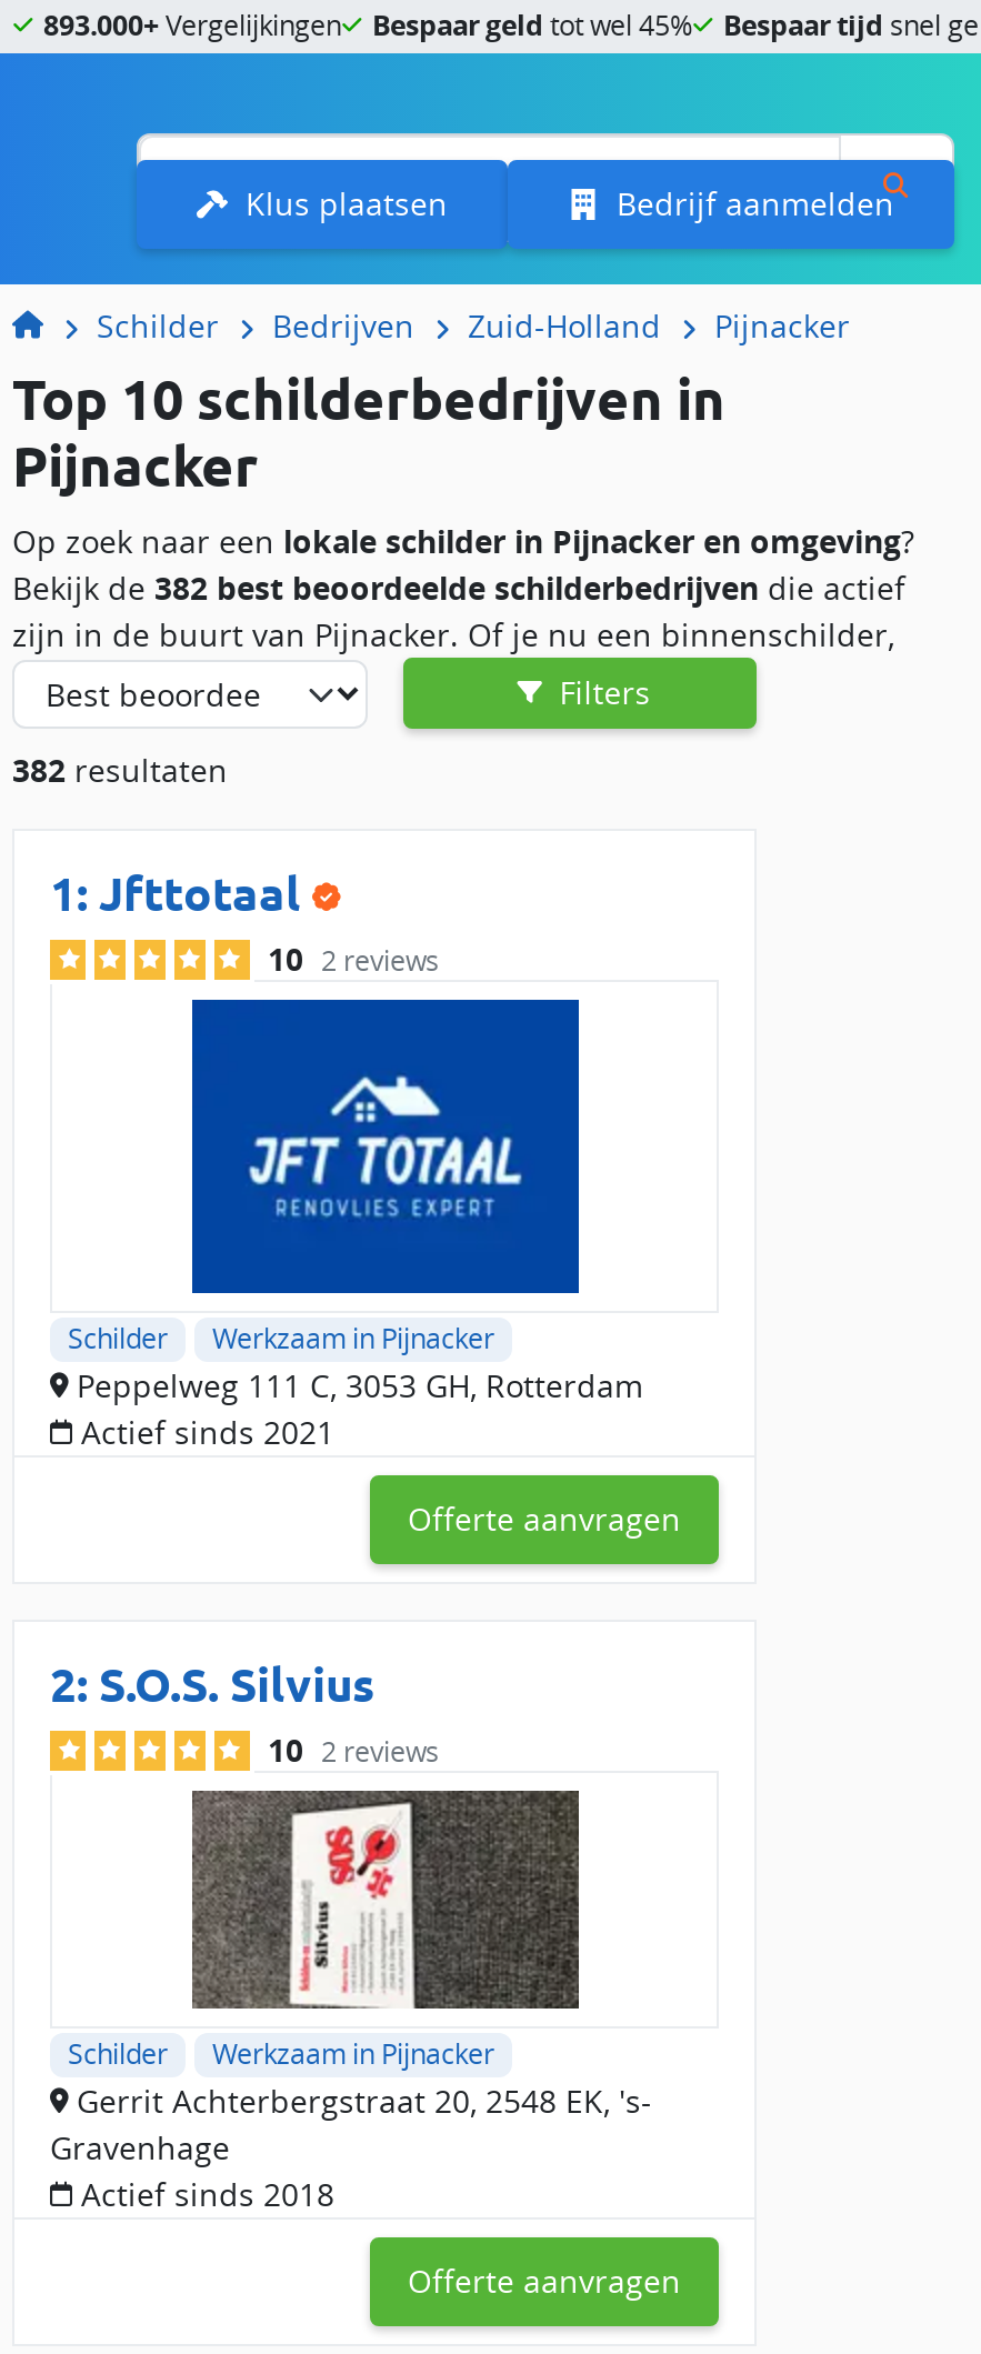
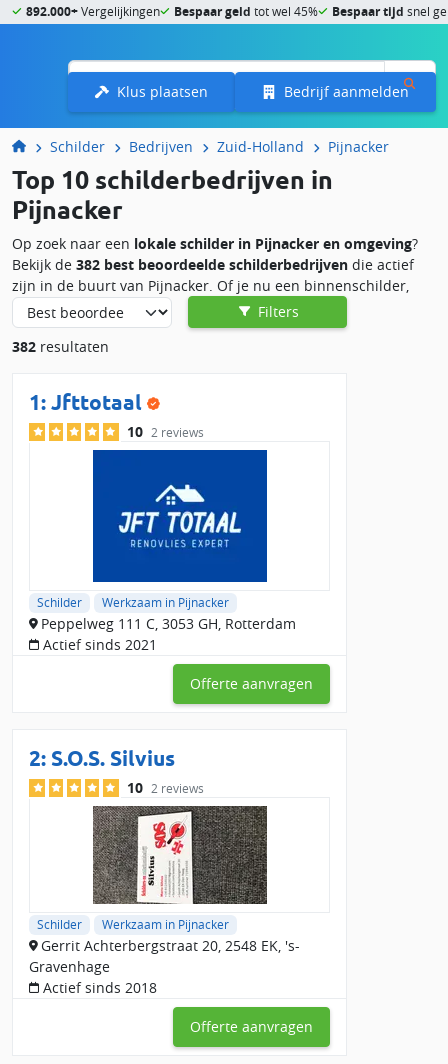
[43,7,341,44] 893.000+ Vergelijkingen -> [26,3,160,20] 892.000+ Vergelijkingen

